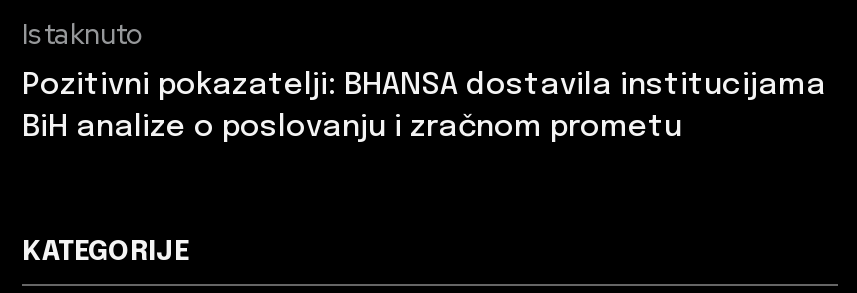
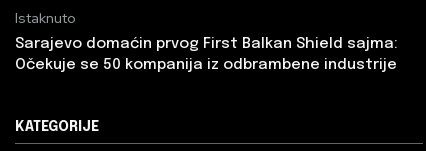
[22,70,826,144] Pozitivni pokazatelji: BHANSA dostavila institucijama | BiH analize o poslovanju i zračnom prometu -> [15,36,398,73] Sarajevo domaćin prvog First Balkan Shield sajma: | Očekuje se 50 kompanija iz odbrambene industrije

